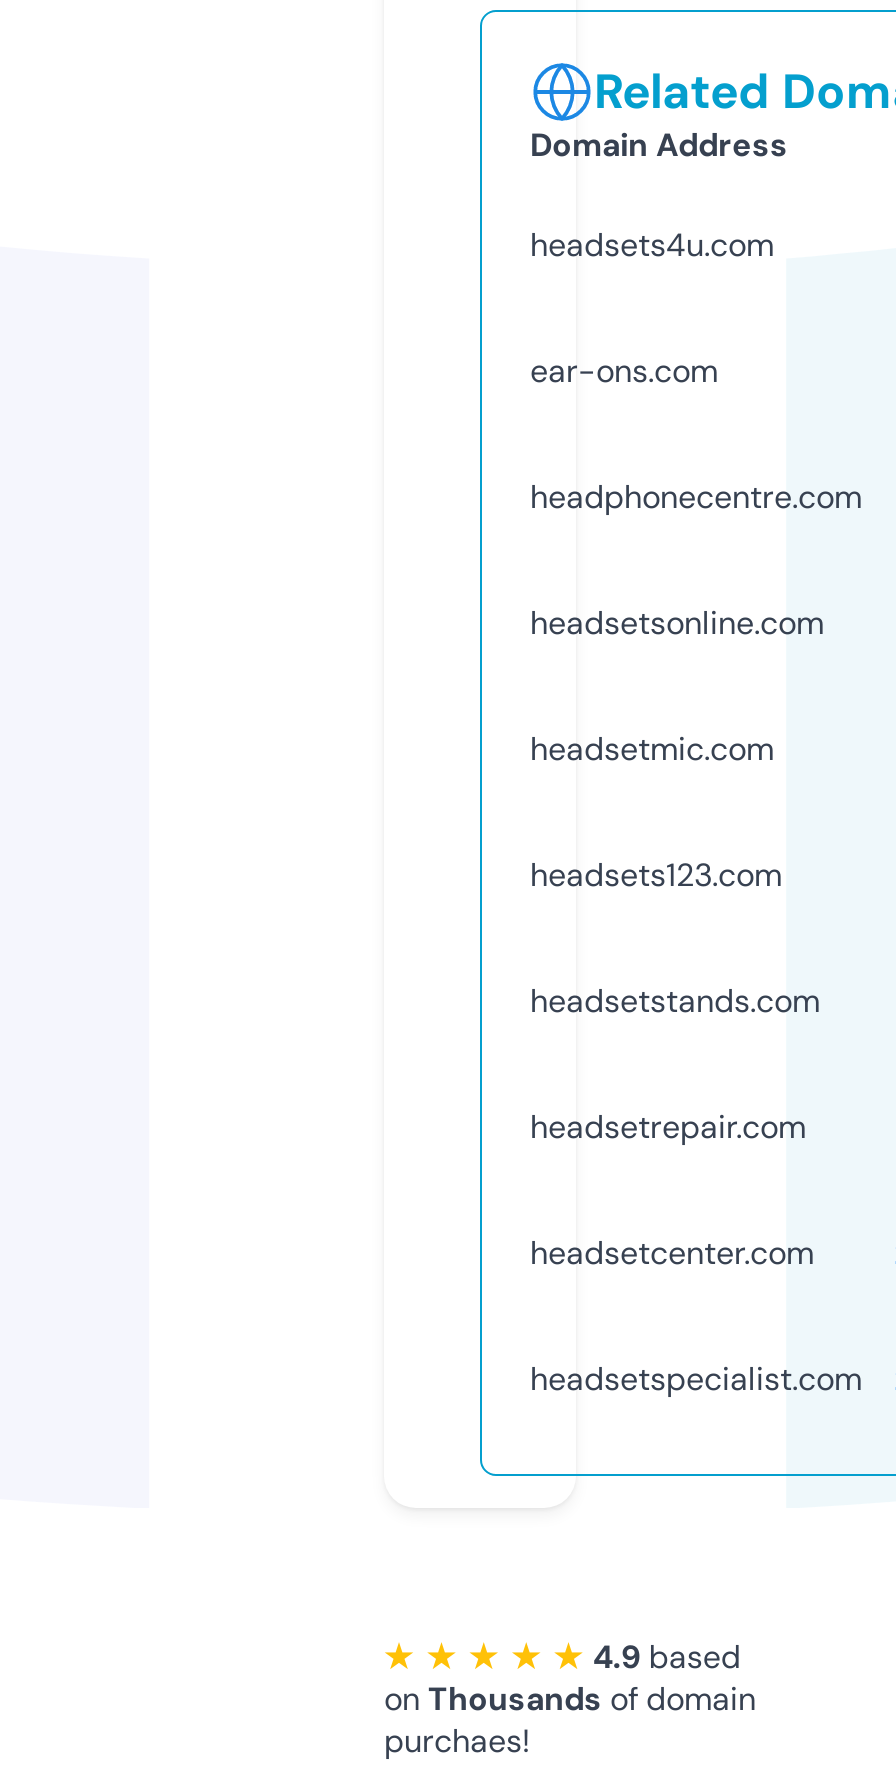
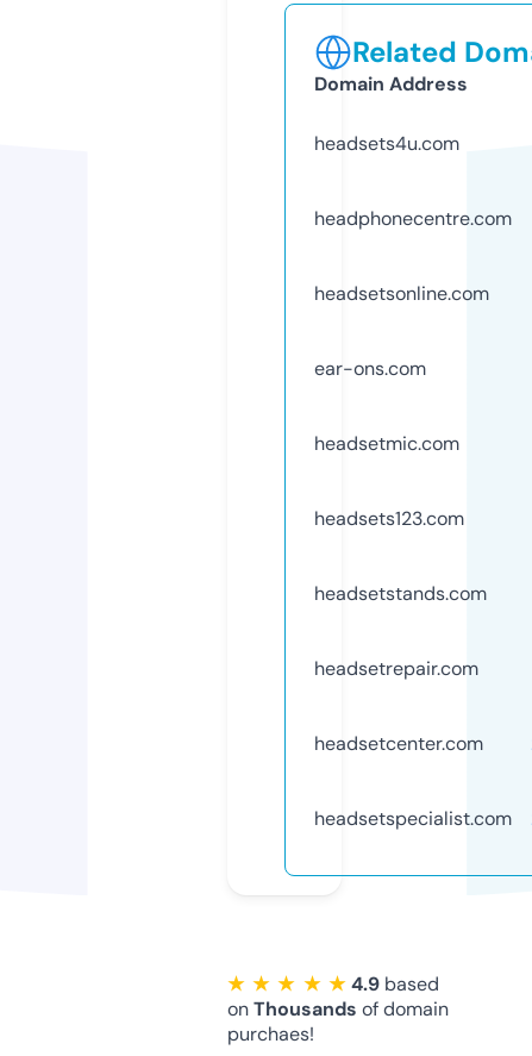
moved [530,350,718,392] -> [314,356,426,381]: ear-ons.com
moved [530,476,862,644] -> [314,206,512,306]: headphonecentre.com | headsetsonline.com

